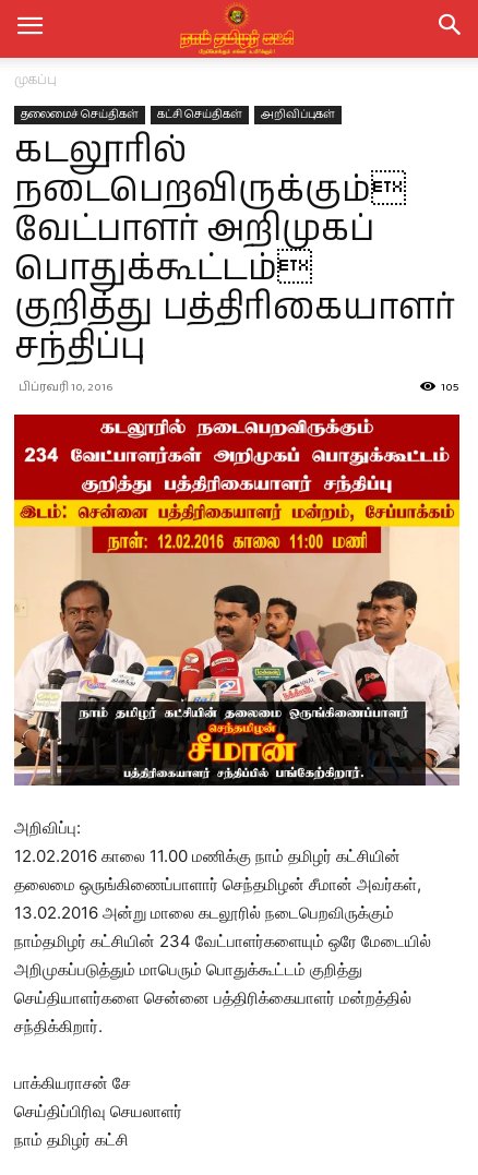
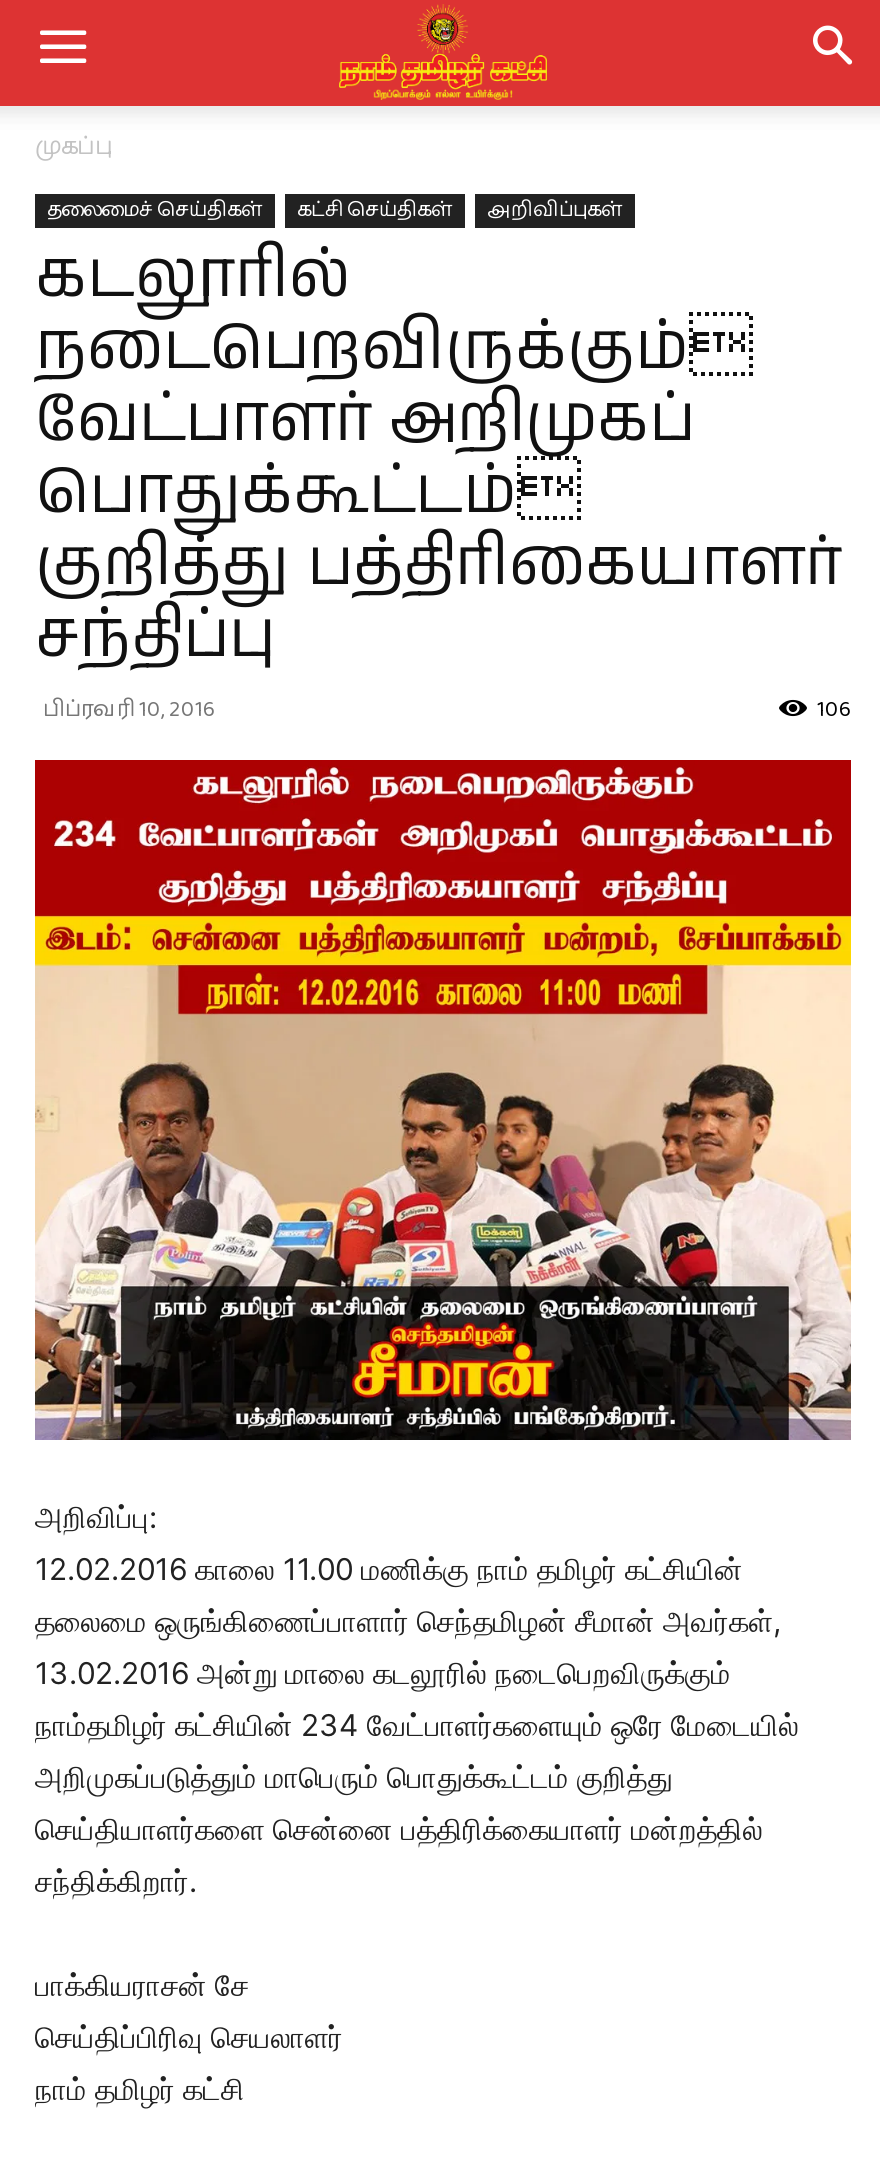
[441,377,459,396] 105 -> [817,692,851,726] 106

